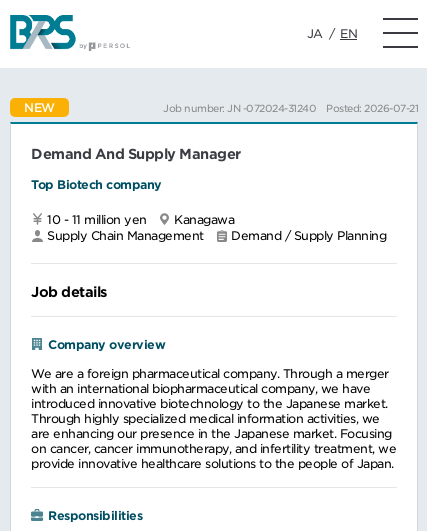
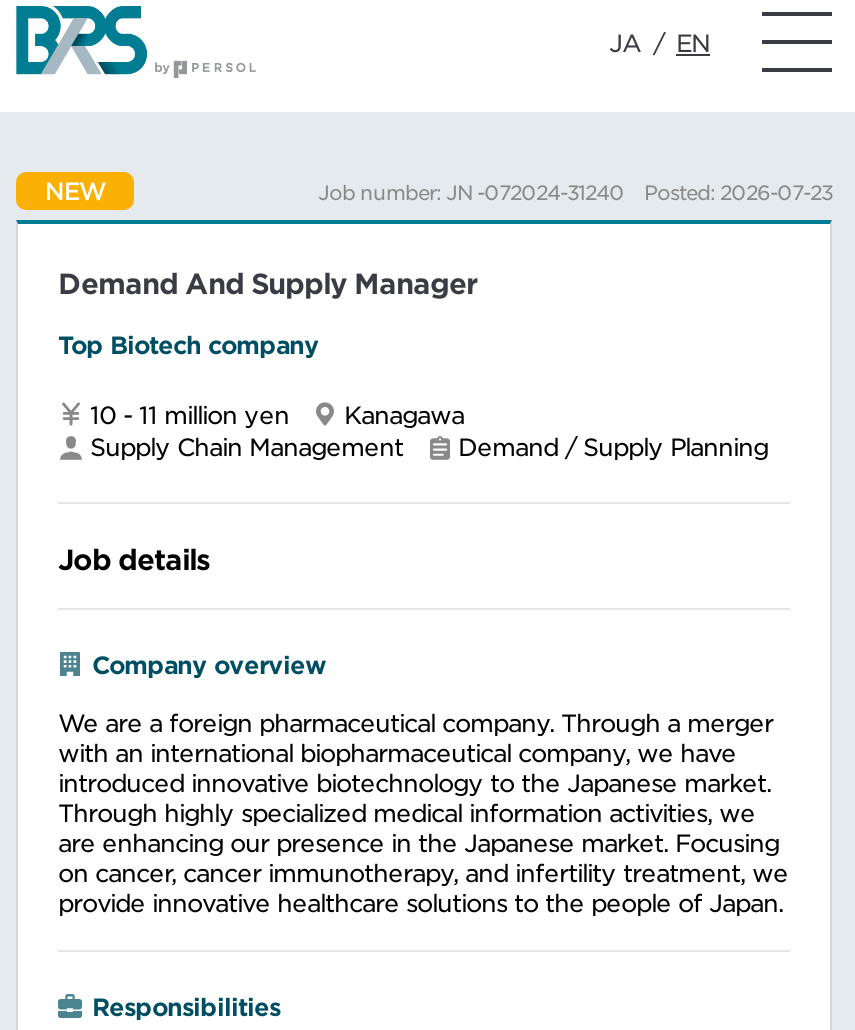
[163,101,418,113] Job number: JN -072024-31240 Posted: 2026-07-21 -> [318,179,832,203] Job number: JN -072024-31240 Posted: 2026-07-23

